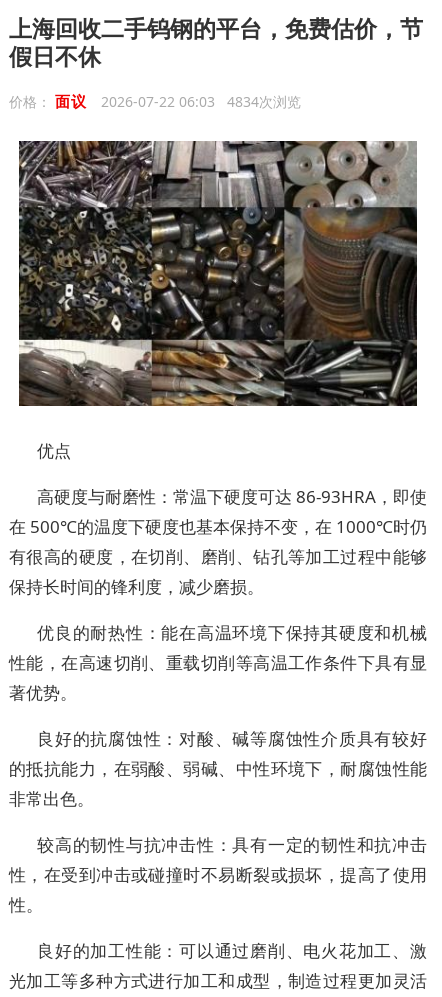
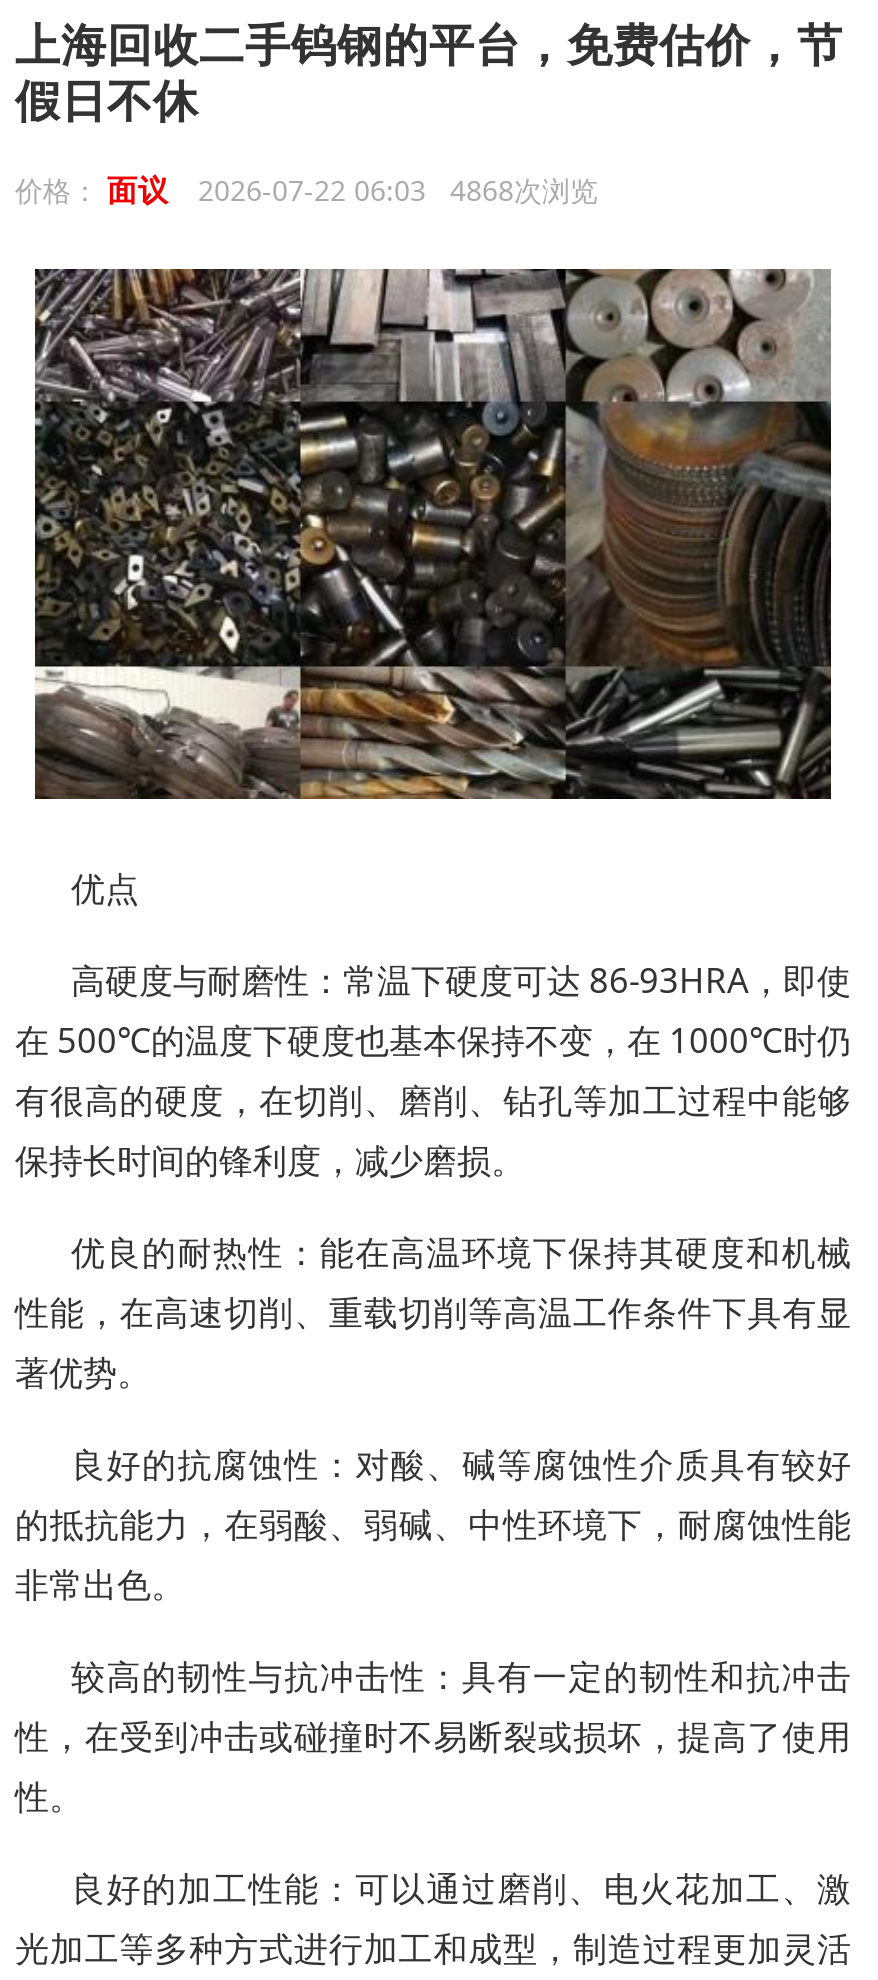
[9,91,300,111] 价格：面议 2026-07-22 06:03 4834次浏览 -> [15,169,598,209] 价格：面议 2026-07-22 06:03 4868次浏览

